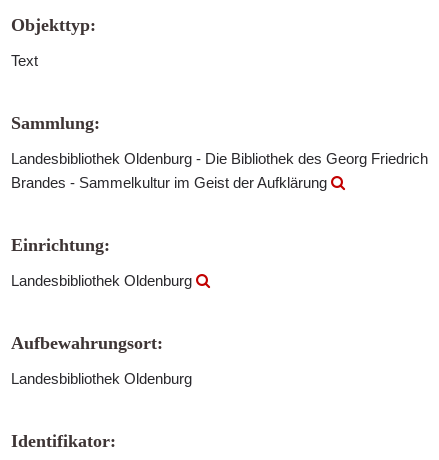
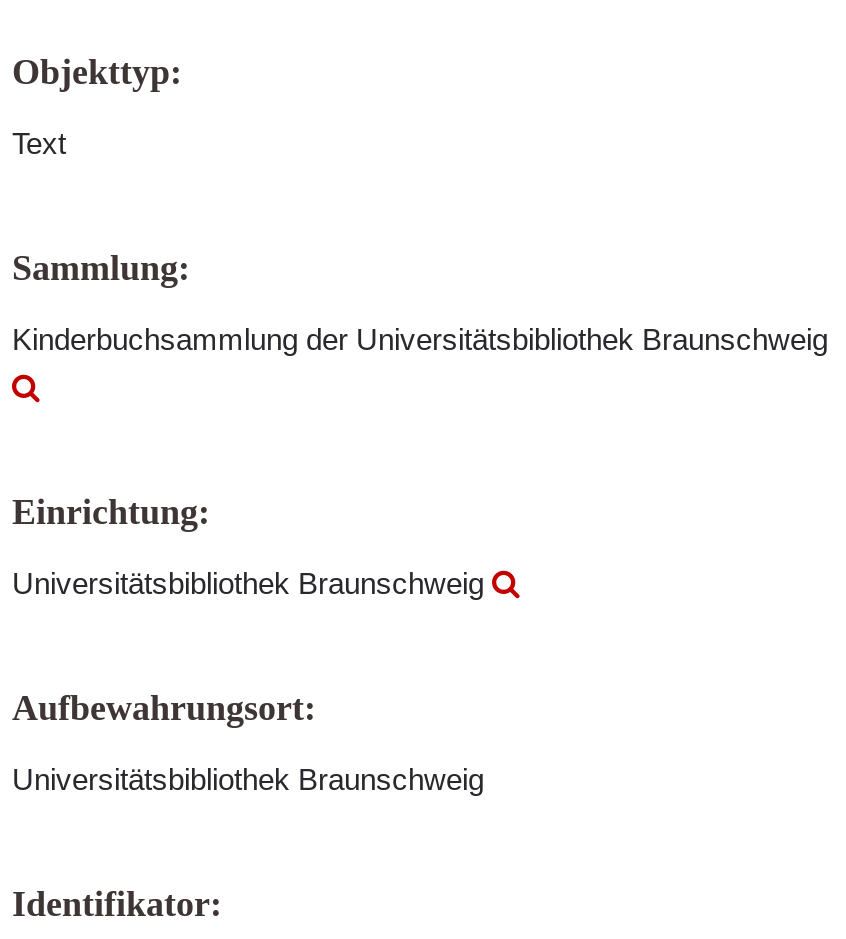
[11,150,428,191] Landesbibliothek Oldenburg - Die Bibliothek des Georg Friedrich | Brandes - Sammelkultur im Geist der Aufklärung -> [12,322,828,356] Kinderbuchsammlung der Universitätsbibliothek Braunschweig
[11,272,196,289] Landesbibliothek Oldenburg -> [12,566,492,600] Universitätsbibliothek Braunschweig
[11,370,192,387] Landesbibliothek Oldenburg -> [12,762,484,796] Universitätsbibliothek Braunschweig

